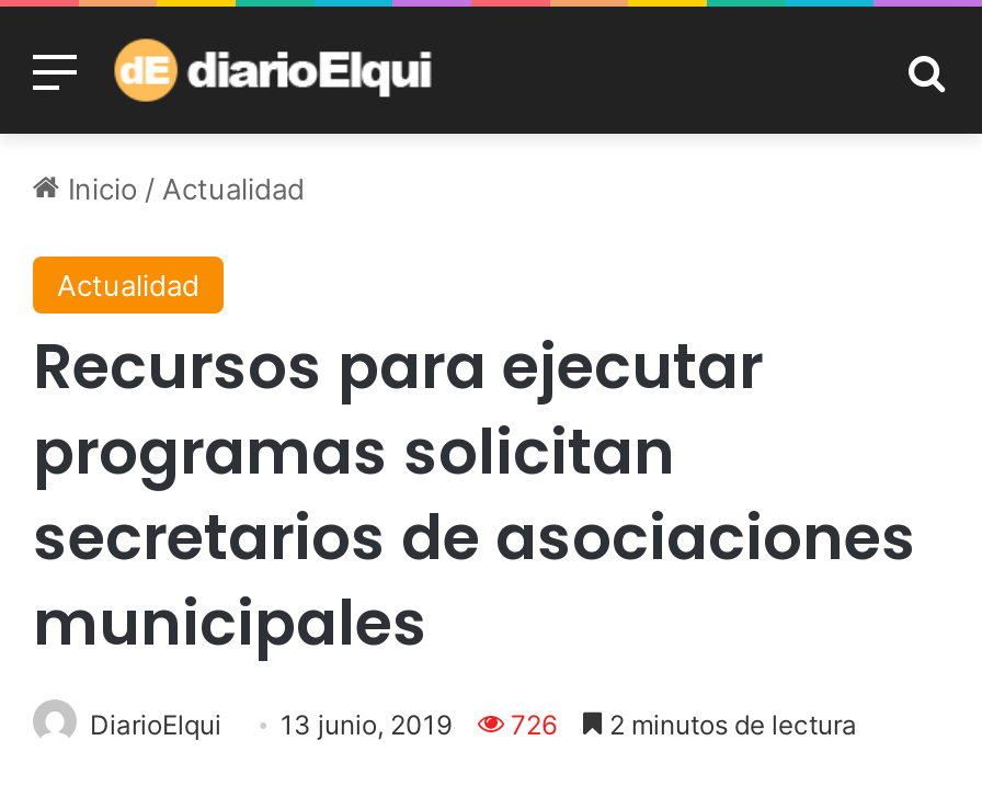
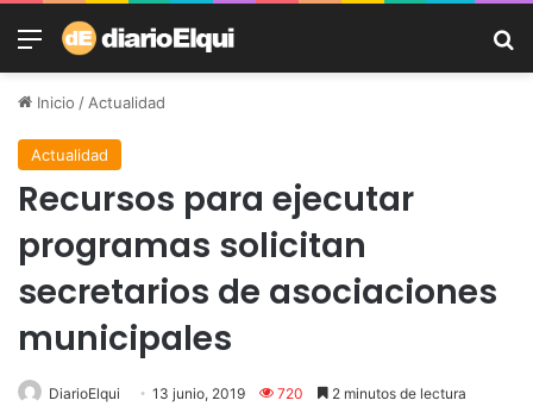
[90,709,857,741] DiarioElqui 13 junio, 2019 726 2 minutos de lectura -> [49,385,466,403] DiarioElqui 13 junio, 2019 720 2 minutos de lectura

